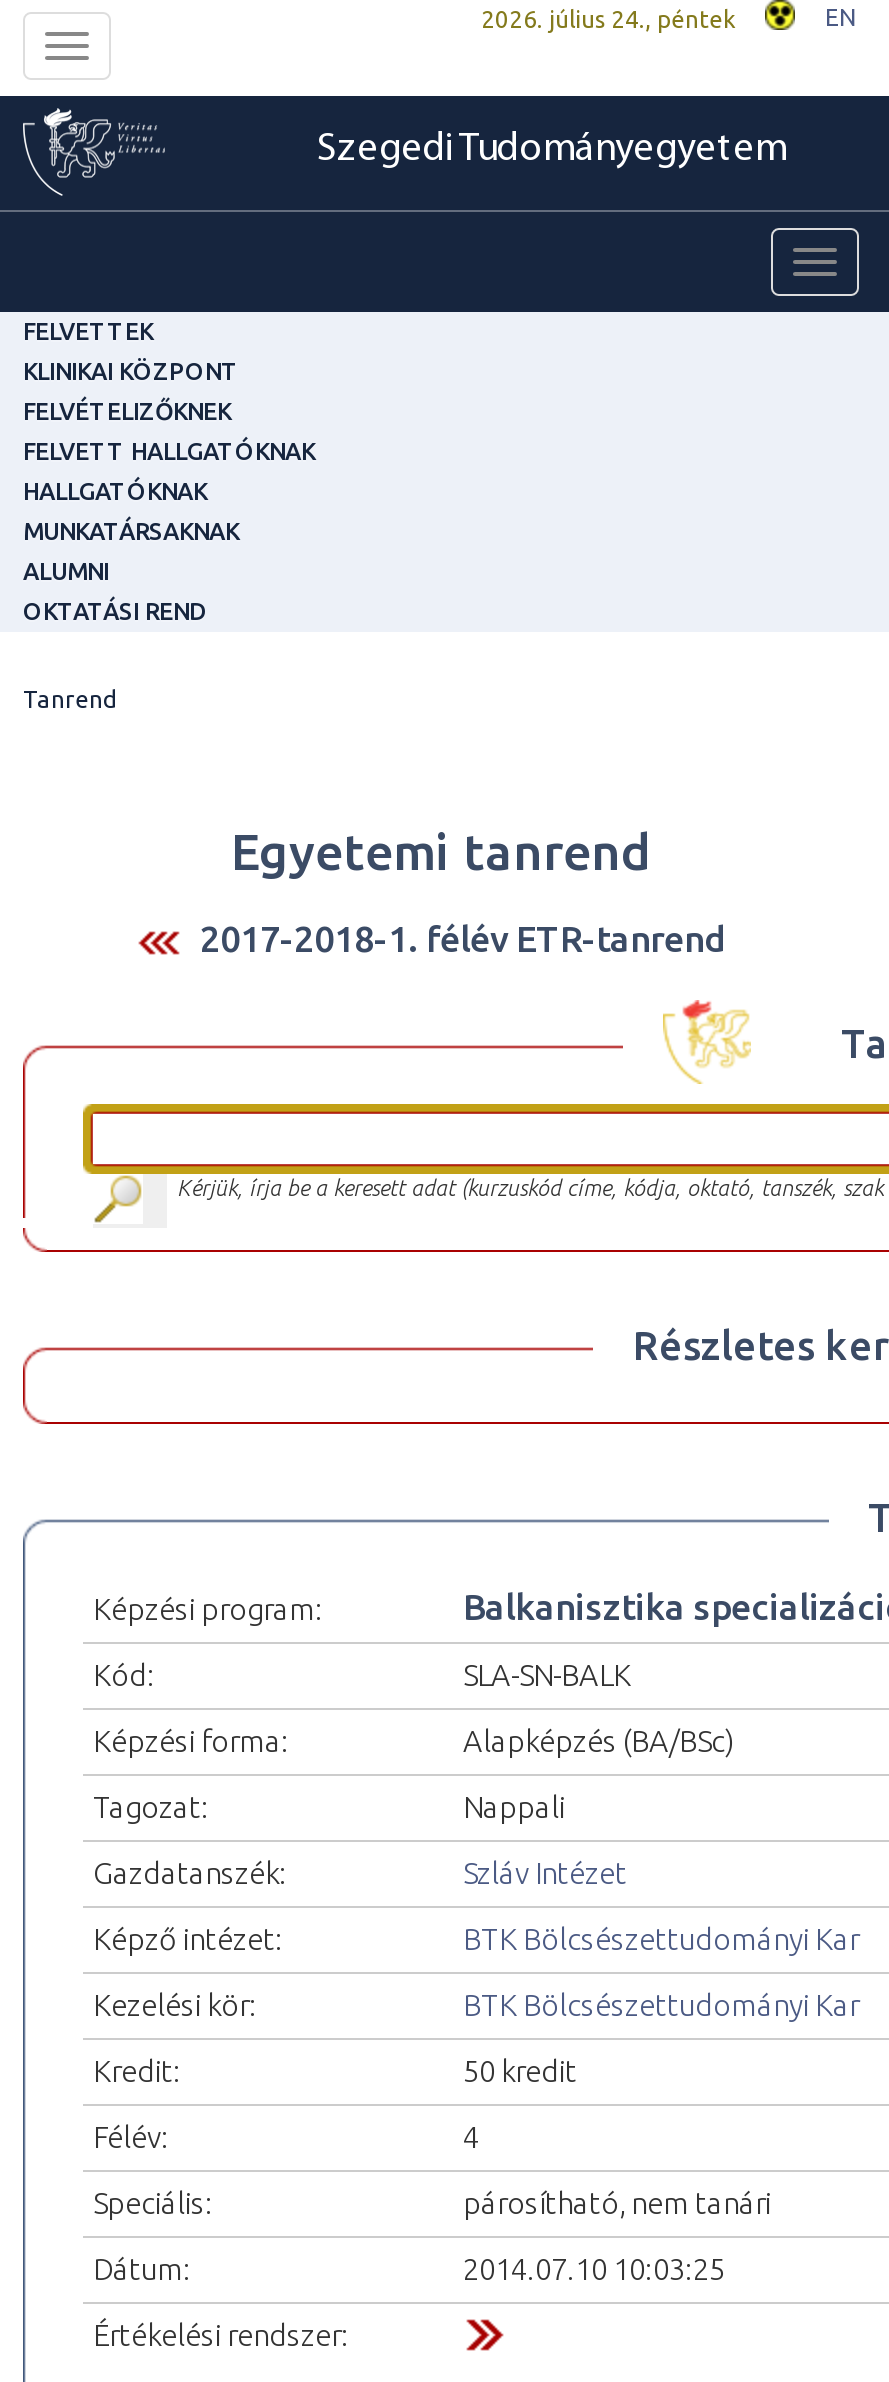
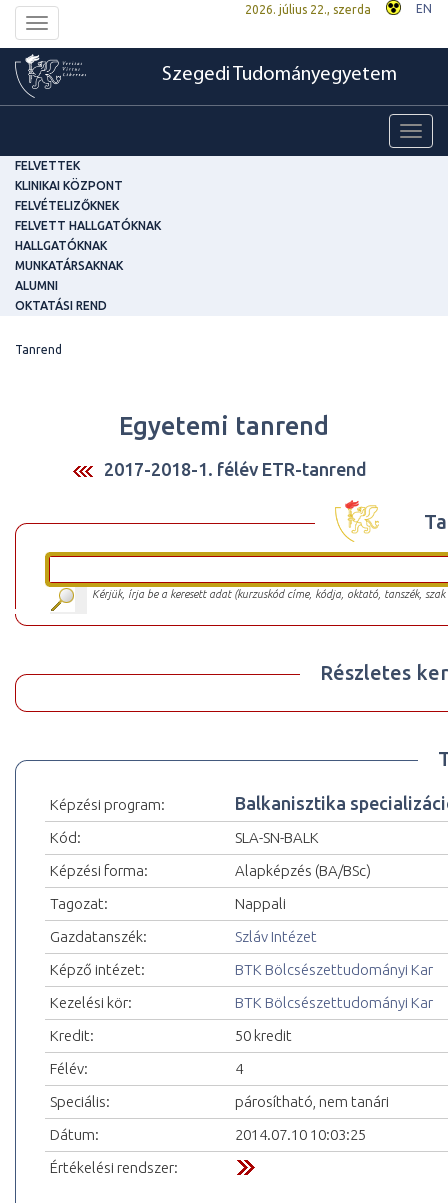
[481,6,735,32] 2026. július 24., péntek -> [245,3,371,16] 2026. július 22., szerda

